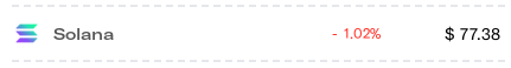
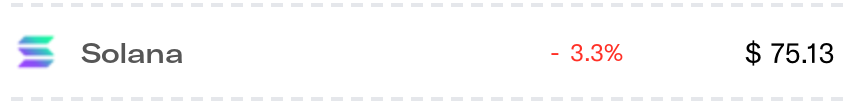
[343,24,380,42] 1.02% -> [570,36,622,66] 3.3%
[444,23,500,44] $ 77.38 -> [745,34,835,70] $ 75.13

